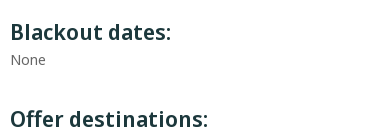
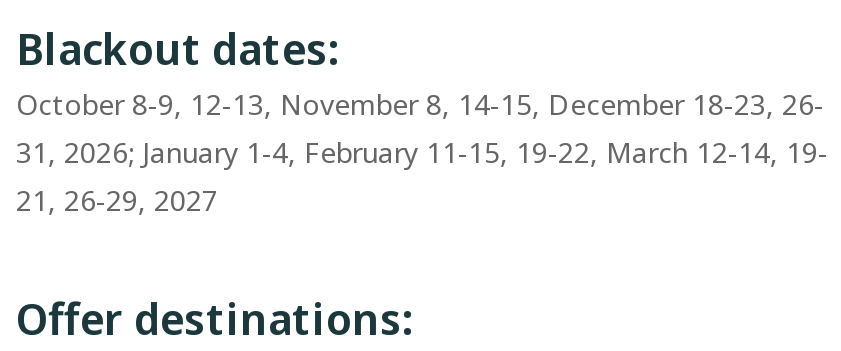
[10,50,46,69] None -> [16,85,828,219] October 8-9, 12-13, November 8, 14-15, December 18-23, 26- | 31, 2026; January 1-4, February 11-15, 19-22, March 12-14, 19- | 21, 26-29, 2027

